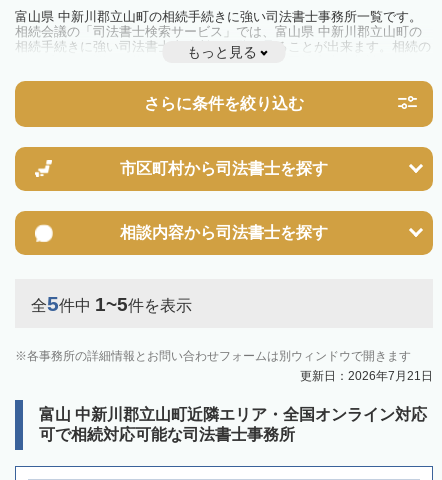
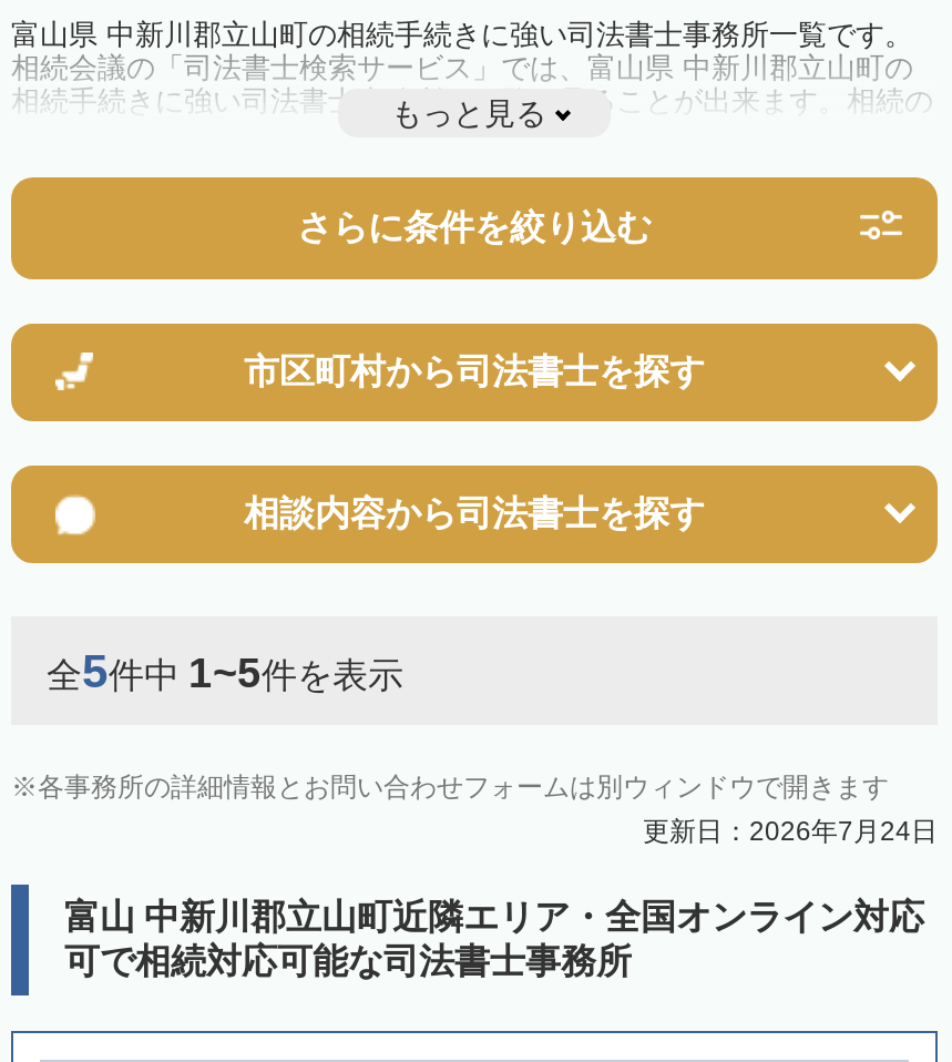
[300,369,433,383] 更新日：2026年7月21日 -> [643,816,938,847] 更新日：2026年7月24日

